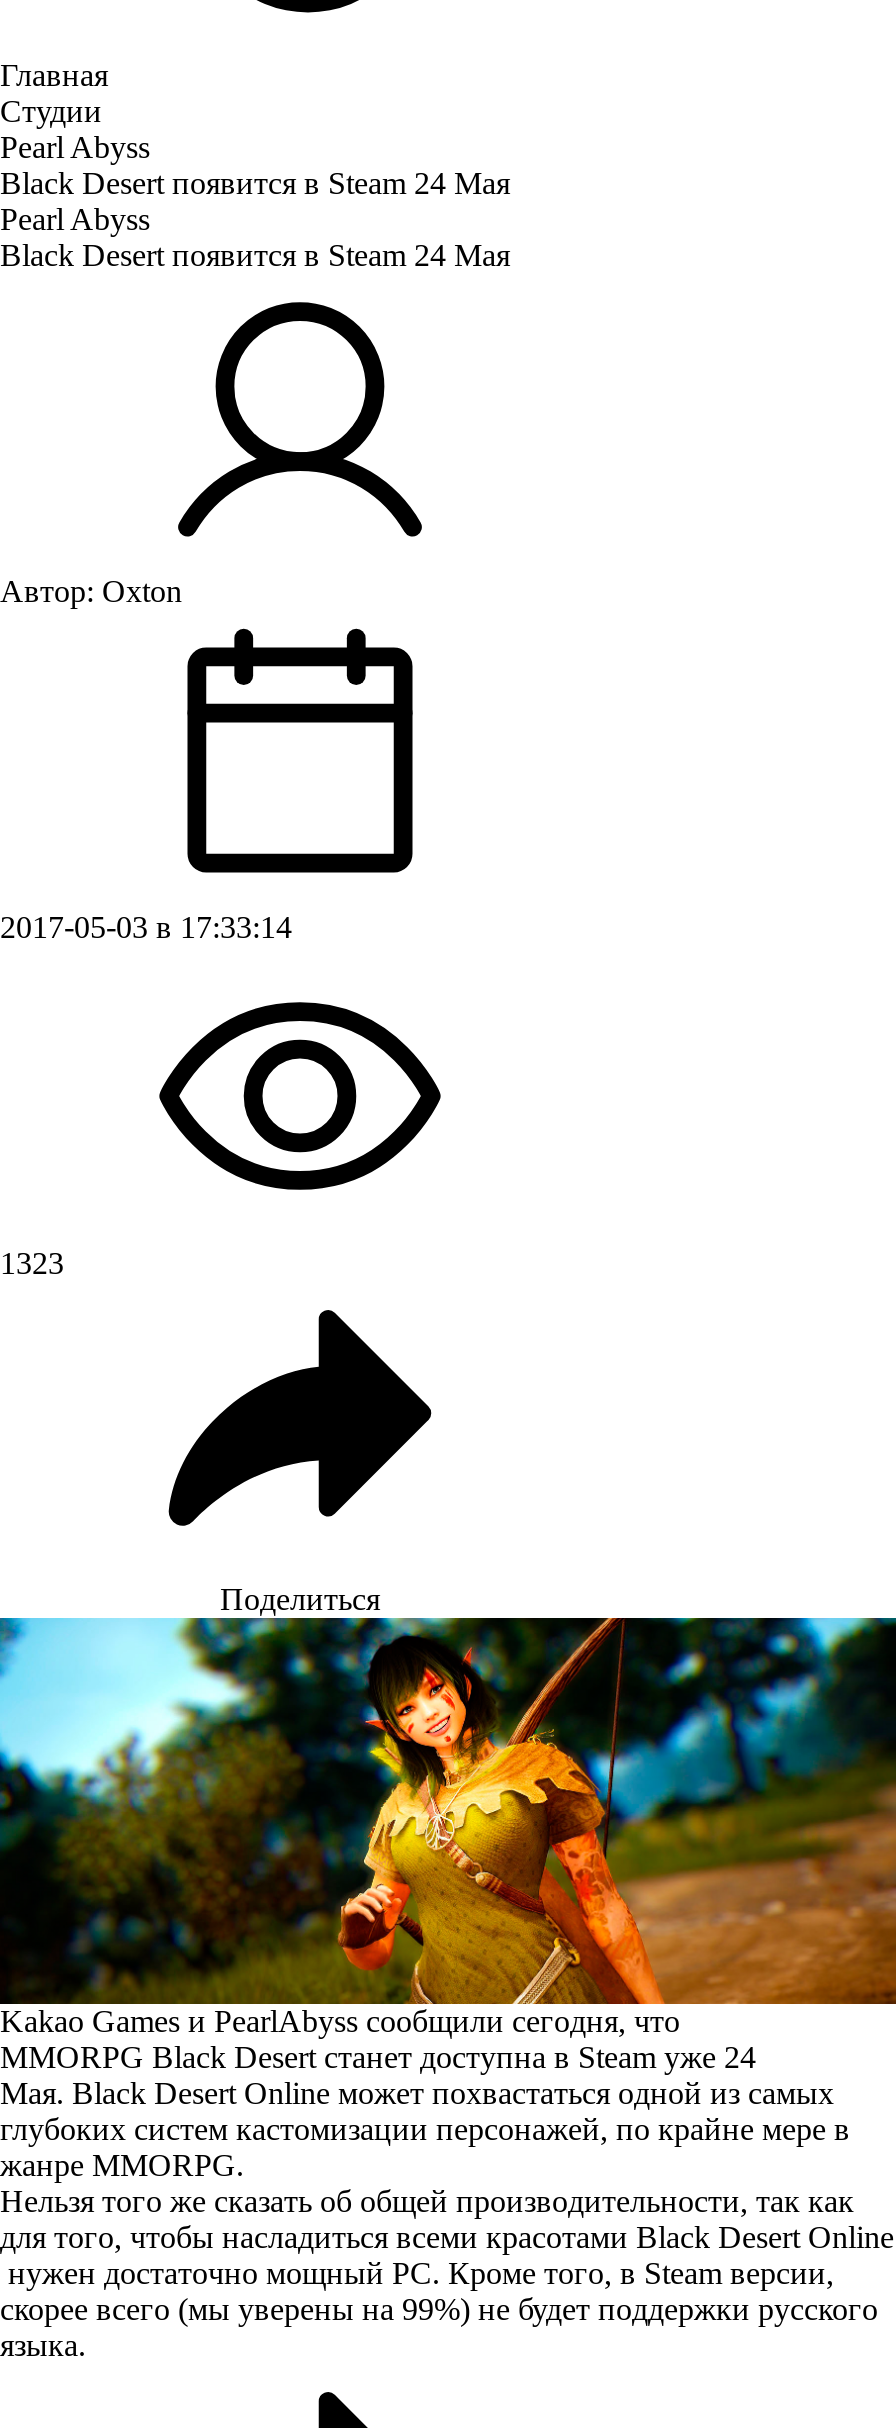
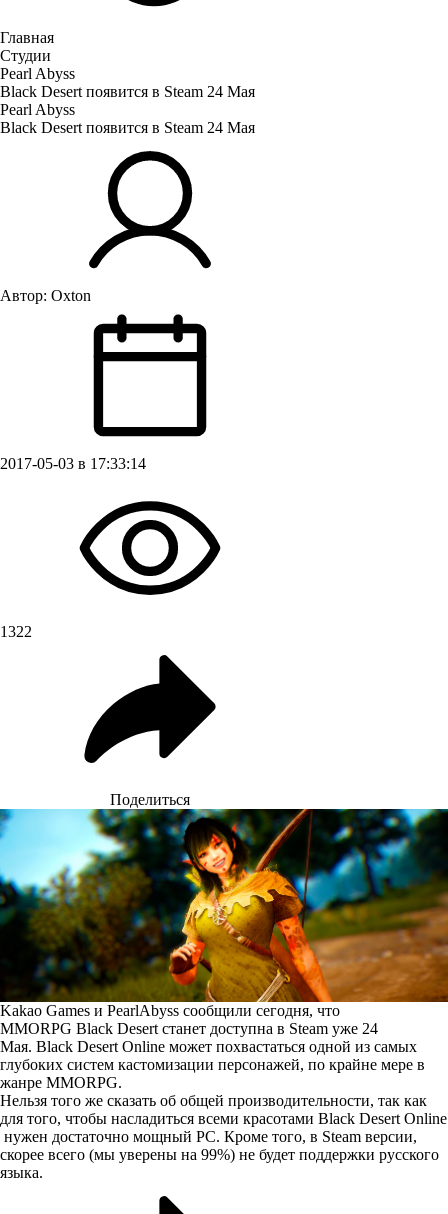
[0,1246,64,1280] 1323 -> [0,623,32,640] 1322

